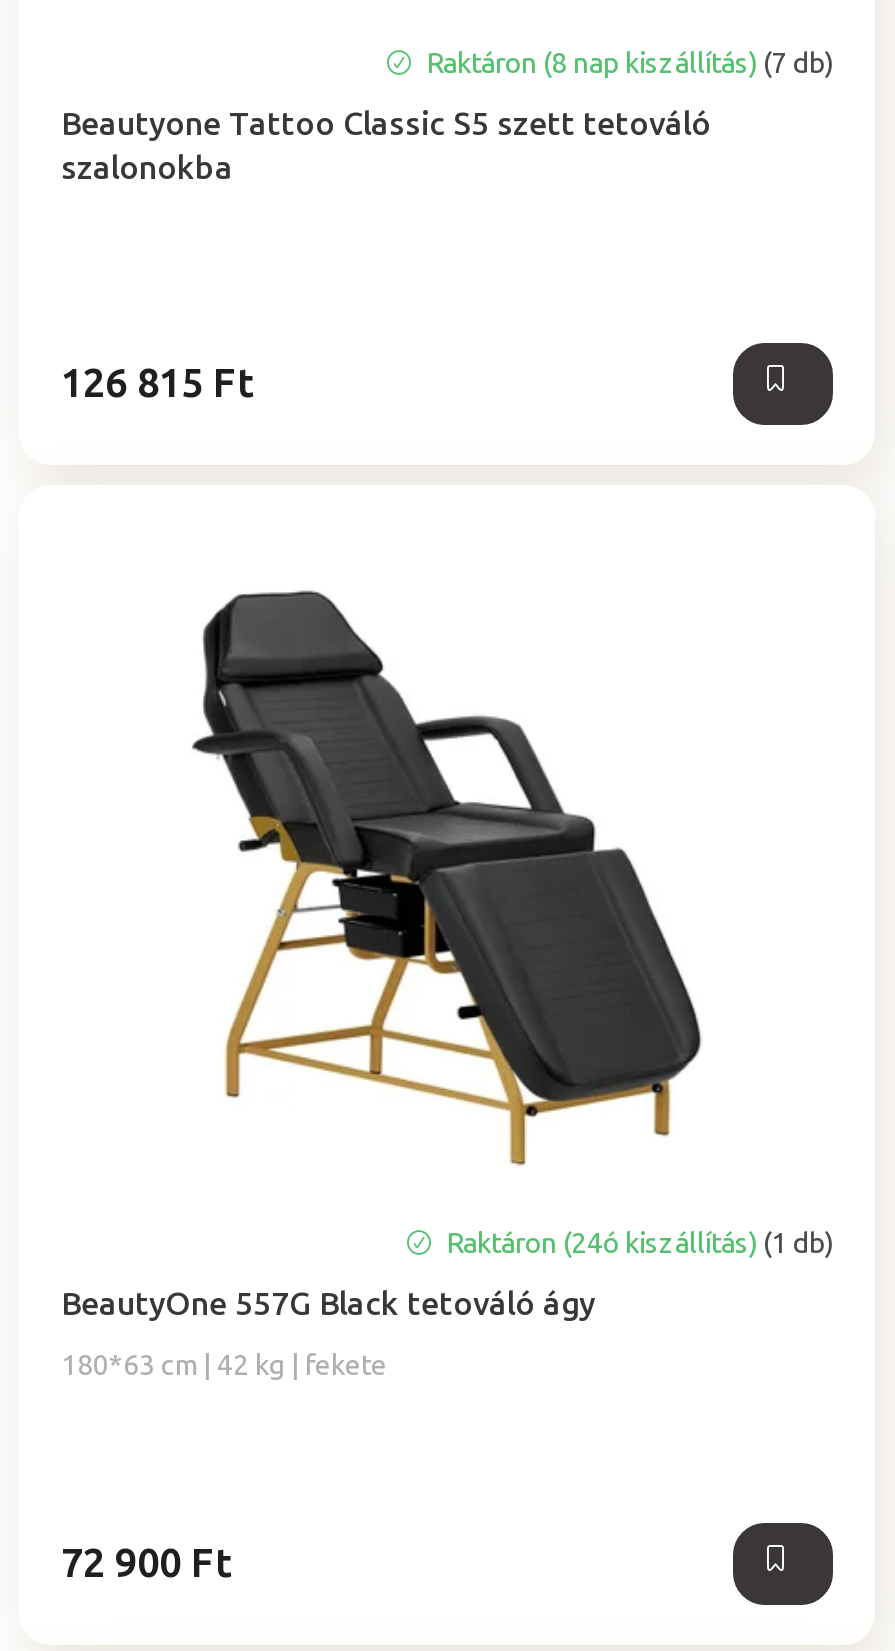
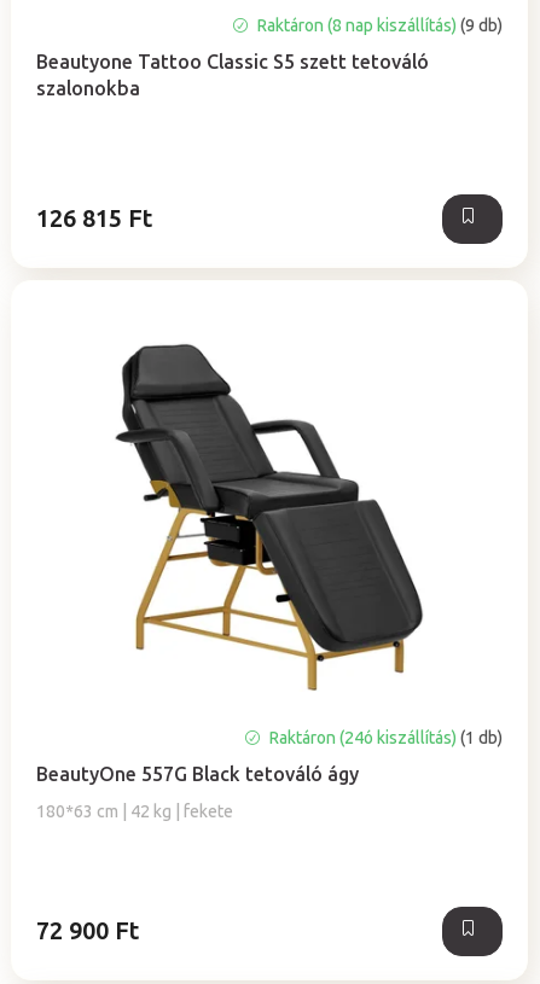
[421,47,833,81] Raktáron (8 nap kiszállítás) (7 db) -> [254,16,503,36] Raktáron (8 nap kiszállítás) (9 db)

